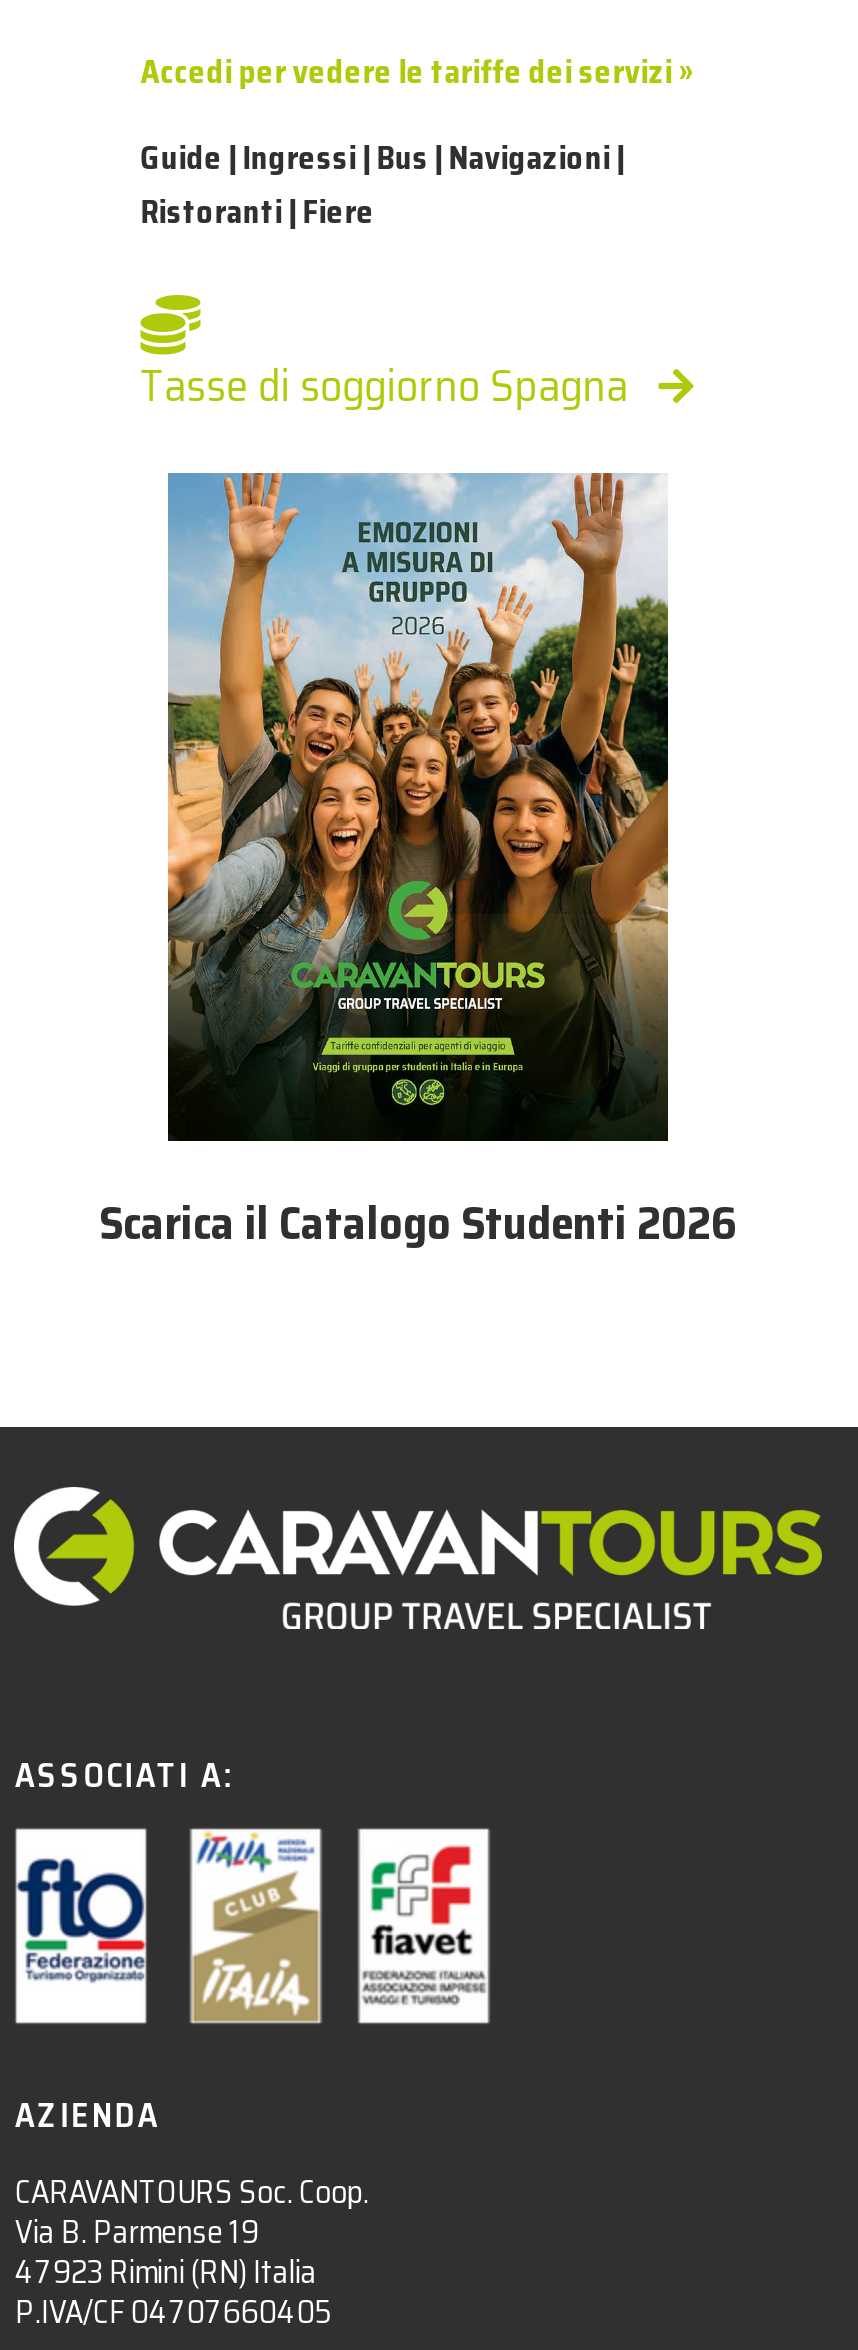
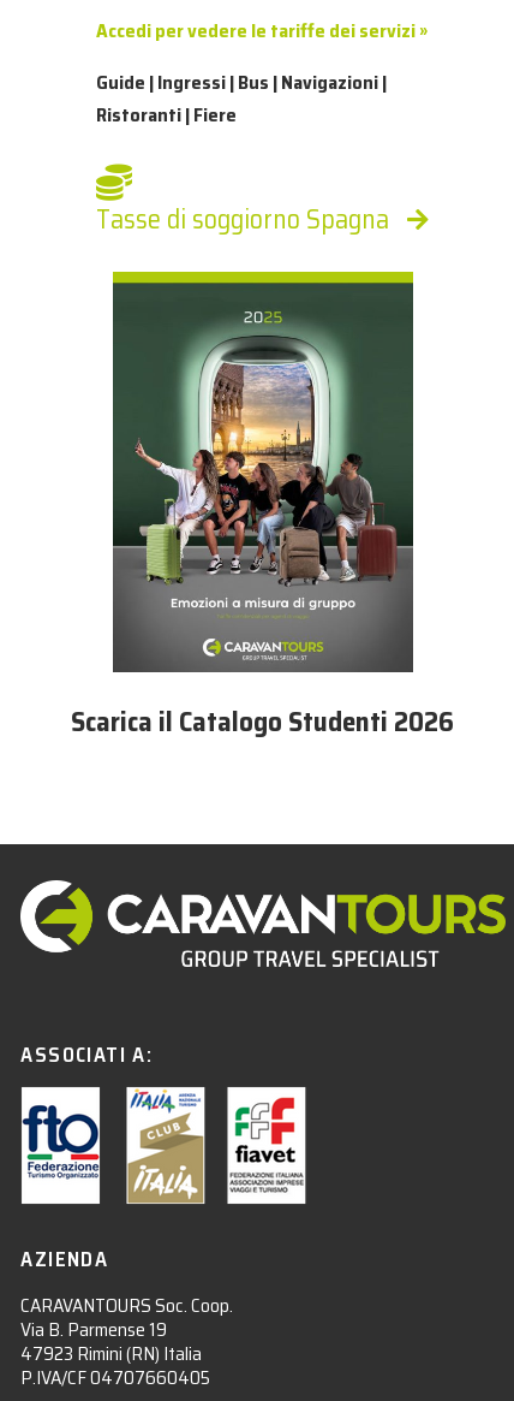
[166,471,670,1141] [image] -> [112,271,414,673] [image]

